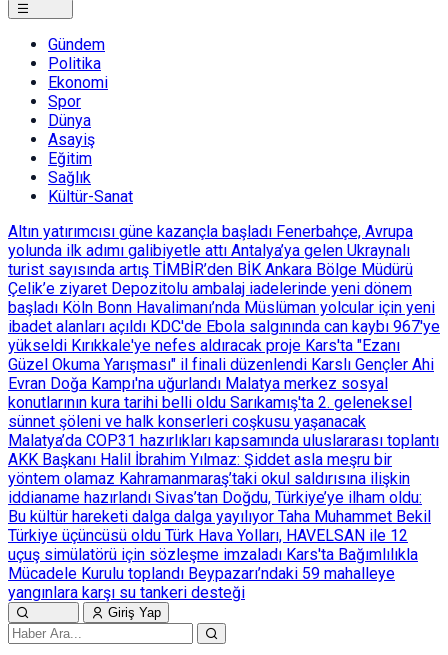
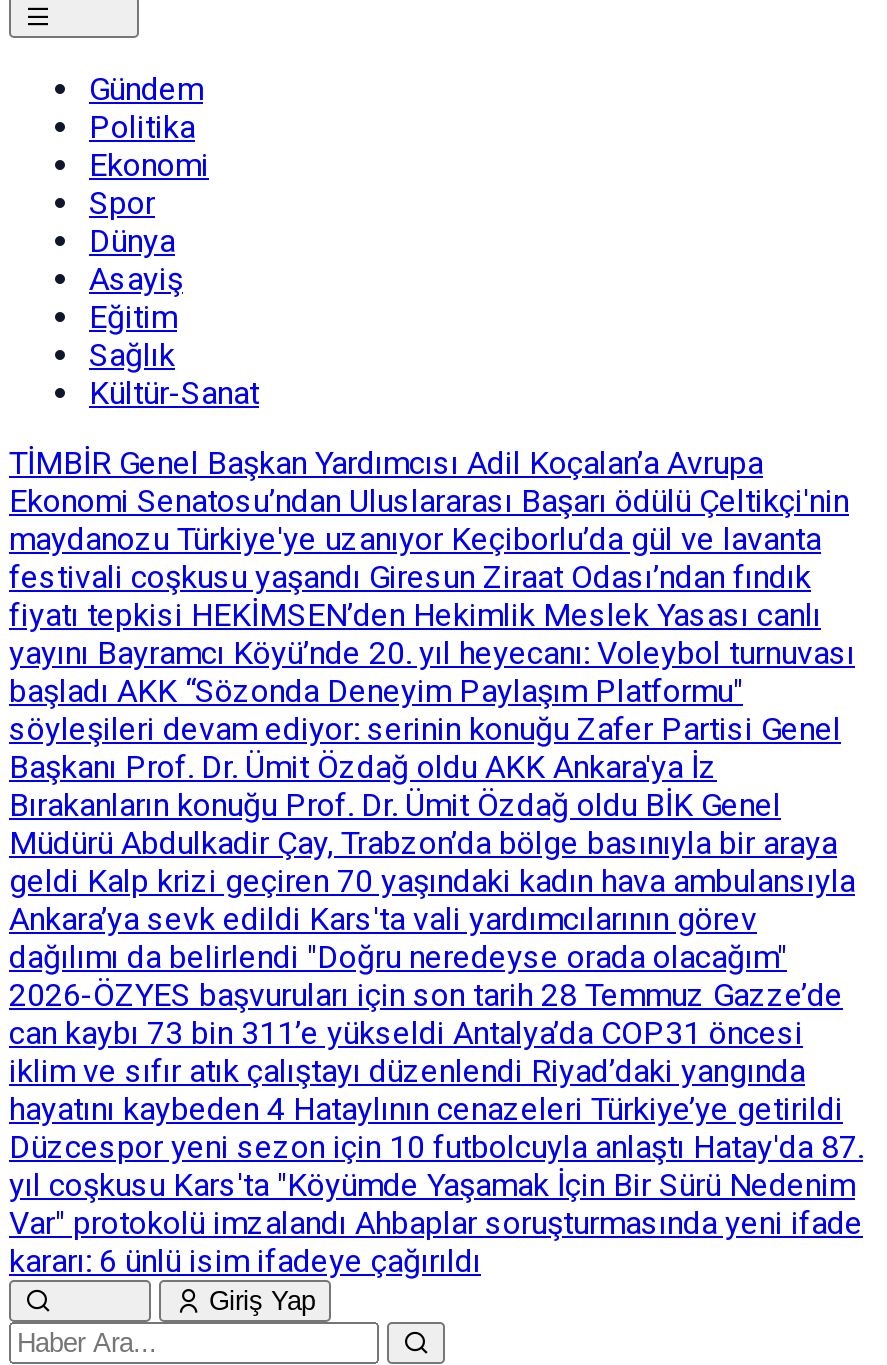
[8,222,440,602] Altın yatırımcısı güne kazançla başladı Fenerbahçe, Avrupa | yolunda ilk adımı galibiyetle attı Antalya’ya gelen Ukraynalı | turist sayısında artış TİMBİR’den BİK Ankara Bölge Müdürü | Çelik’e ziyaret Depozitolu ambalaj iadelerinde yeni dönem | başladı Köln Bonn Havalimanı’nda Müslüman yolcular için yeni | ibadet alanları açıldı KDC'de Ebola salgınında can kaybı 967'ye | yükseldi Kırıkkale'ye nefes aldıracak proje Kars'ta "Ezanı | Güzel Okuma Yarışması" il finali düzenlendi Karslı Gençler Ahi | Evran Doğa Kampı'na uğurlandı Malatya merkez sosyal | konutlarının kura tarihi belli oldu Sarıkamış'ta 2. geleneksel | sünnet şöleni ve halk konserleri coşkusu yaşanacak | Malatya’da COP31 hazırlıkları kapsamında uluslararası toplantı | AKK Başkanı Halil İbrahim Yılmaz: Şiddet asla meşru bir | yöntem olamaz Kahramanmaraş’taki okul saldırısına ilişkin | iddianame hazırlandı Sivas’tan Doğdu, Türkiye’ye ilham oldu: | Bu kültür hareketi dalga dalga yayılıyor Taha Muhammet Bekil | Türkiye üçüncüsü oldu Türk Hava Yolları, HAVELSAN ile 12 | uçuş simülatörü için sözleşme imzaladı Kars'ta Bağımlılıkla | Mücadele Kurulu toplandı Beypazarı’ndaki 59 mahalleye | yangınlara karşı su tankeri desteği -> [9,444,863,1280] TİMBİR Genel Başkan Yardımcısı Adil Koçalan’a Avrupa | Ekonomi Senatosu’ndan Uluslararası Başarı ödülü Çeltikçi'nin | maydanozu Türkiye'ye uzanıyor Keçiborlu’da gül ve lavanta | festivali coşkusu yaşandı Giresun Ziraat Odası’ndan fındık | fiyatı tepkisi HEKİMSEN’den Hekimlik Meslek Yasası canlı | yayını Bayramcı Köyü’nde 20. yıl heyecanı: Voleybol turnuvası | başladı AKK “Sözonda Deneyim Paylaşım Platformu" | söyleşileri devam ediyor: serinin konuğu Zafer Partisi Genel | Başkanı Prof. Dr. Ümit Özdağ oldu AKK Ankara'ya İz | Bırakanların konuğu Prof. Dr. Ümit Özdağ oldu BİK Genel | Müdürü Abdulkadir Çay, Trabzon’da bölge basınıyla bir araya | geldi Kalp krizi geçiren 70 yaşındaki kadın hava ambulansıyla | Ankara’ya sevk edildi Kars'ta vali yardımcılarının görev | dağılımı da belirlendi "Doğru neredeyse orada olacağım" | 2026-ÖZYES başvuruları için son tarih 28 Temmuz Gazze’de | can kaybı 73 bin 311’e yükseldi Antalya’da COP31 öncesi | iklim ve sıfır atık çalıştayı düzenlendi Riyad’daki yangında | hayatını kaybeden 4 Hataylının cenazeleri Türkiye’ye getirildi | Düzcespor yeni sezon için 10 futbolcuyla anlaştı Hatay'da 87. | yıl coşkusu Kars'ta "Köyümde Yaşamak İçin Bir Sürü Nedenim | Var" protokolü imzalandı Ahbaplar soruşturmasında yeni ifade | kararı: 6 ünlü isim ifadeye çağırıldı

